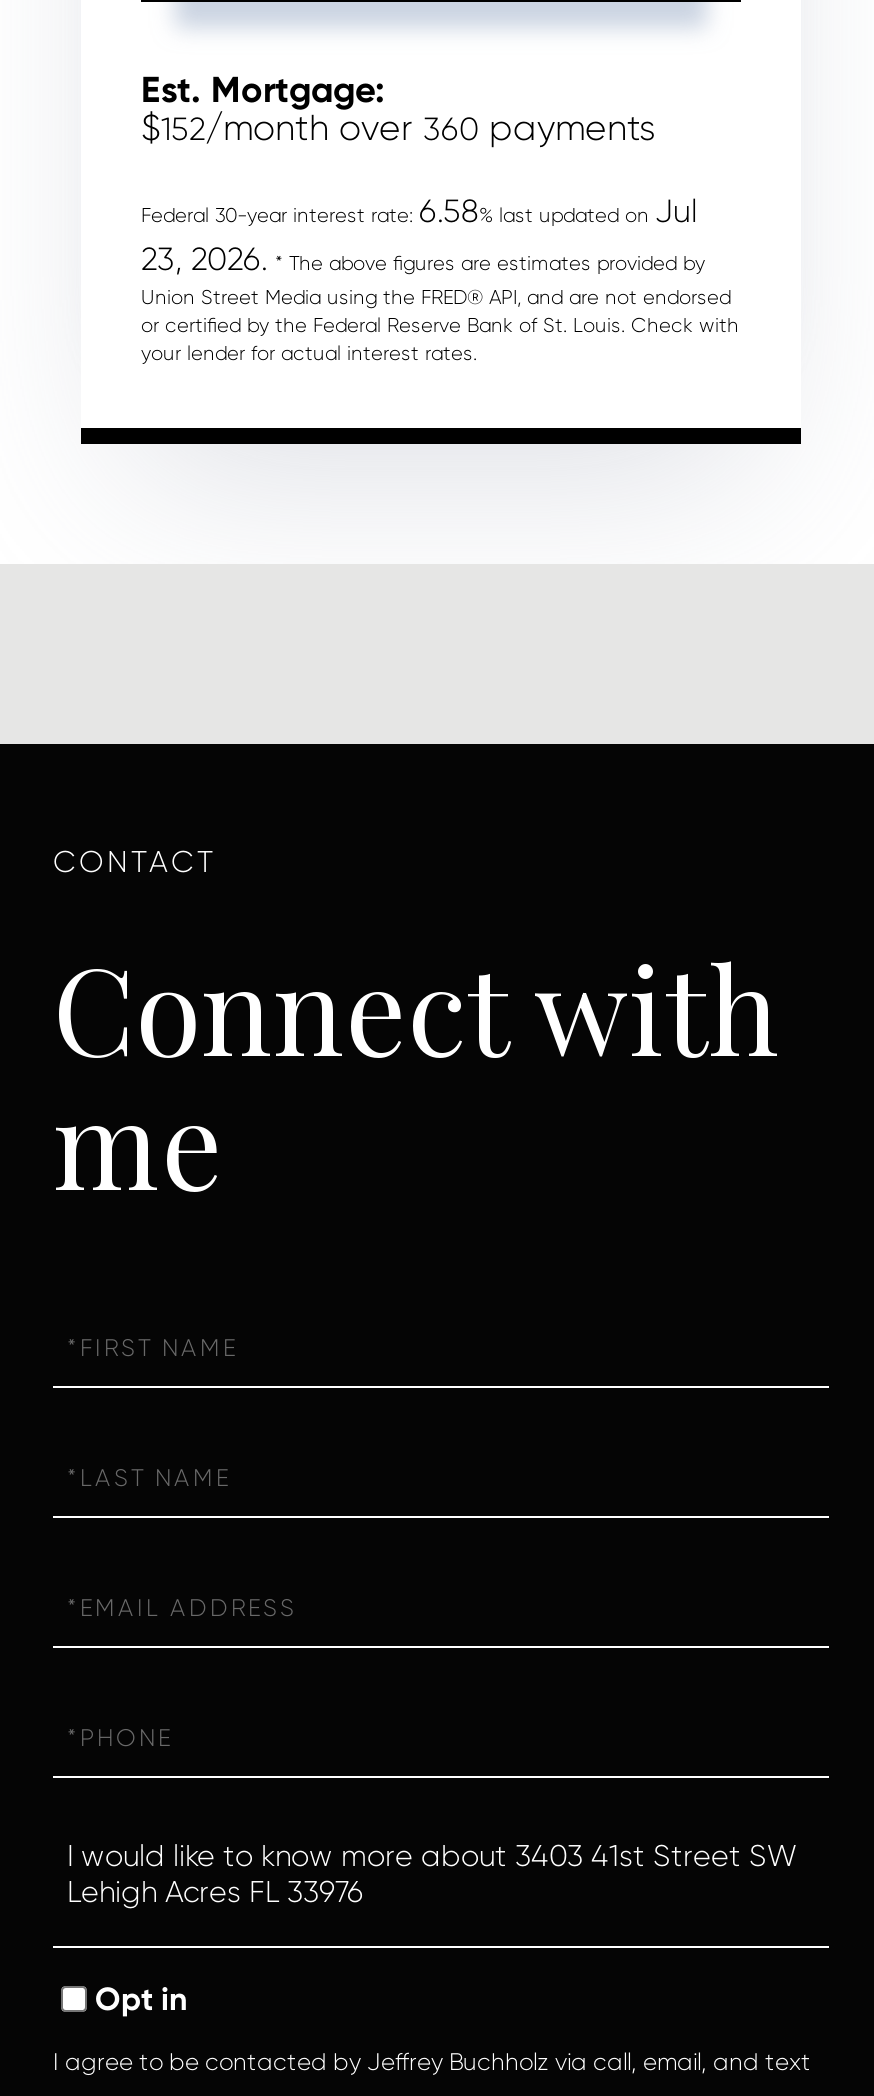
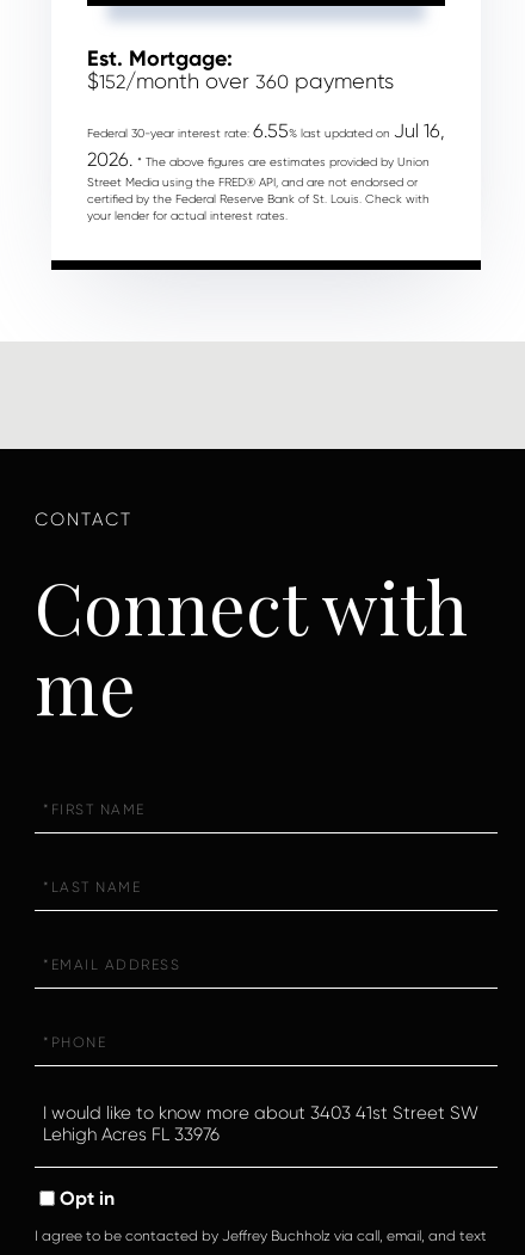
[141,191,739,335] Federal 30-year interest rate: 6.58% last updated on Jul | 23, 2026. * The above figures are estimates provided by | Union Street Media using the FRED® API, and are not endorsed | or certified by the Federal Reserve Bank of St. Louis. Check with -> [87,119,445,205] Federal 30-year interest rate: 6.55% last updated on Jul 16, | 2026. * The above figures are estimates provided by Union | Street Media using the FRED® API, and are not endorsed or | certified by the Federal Reserve Bank of St. Louis. Check with

